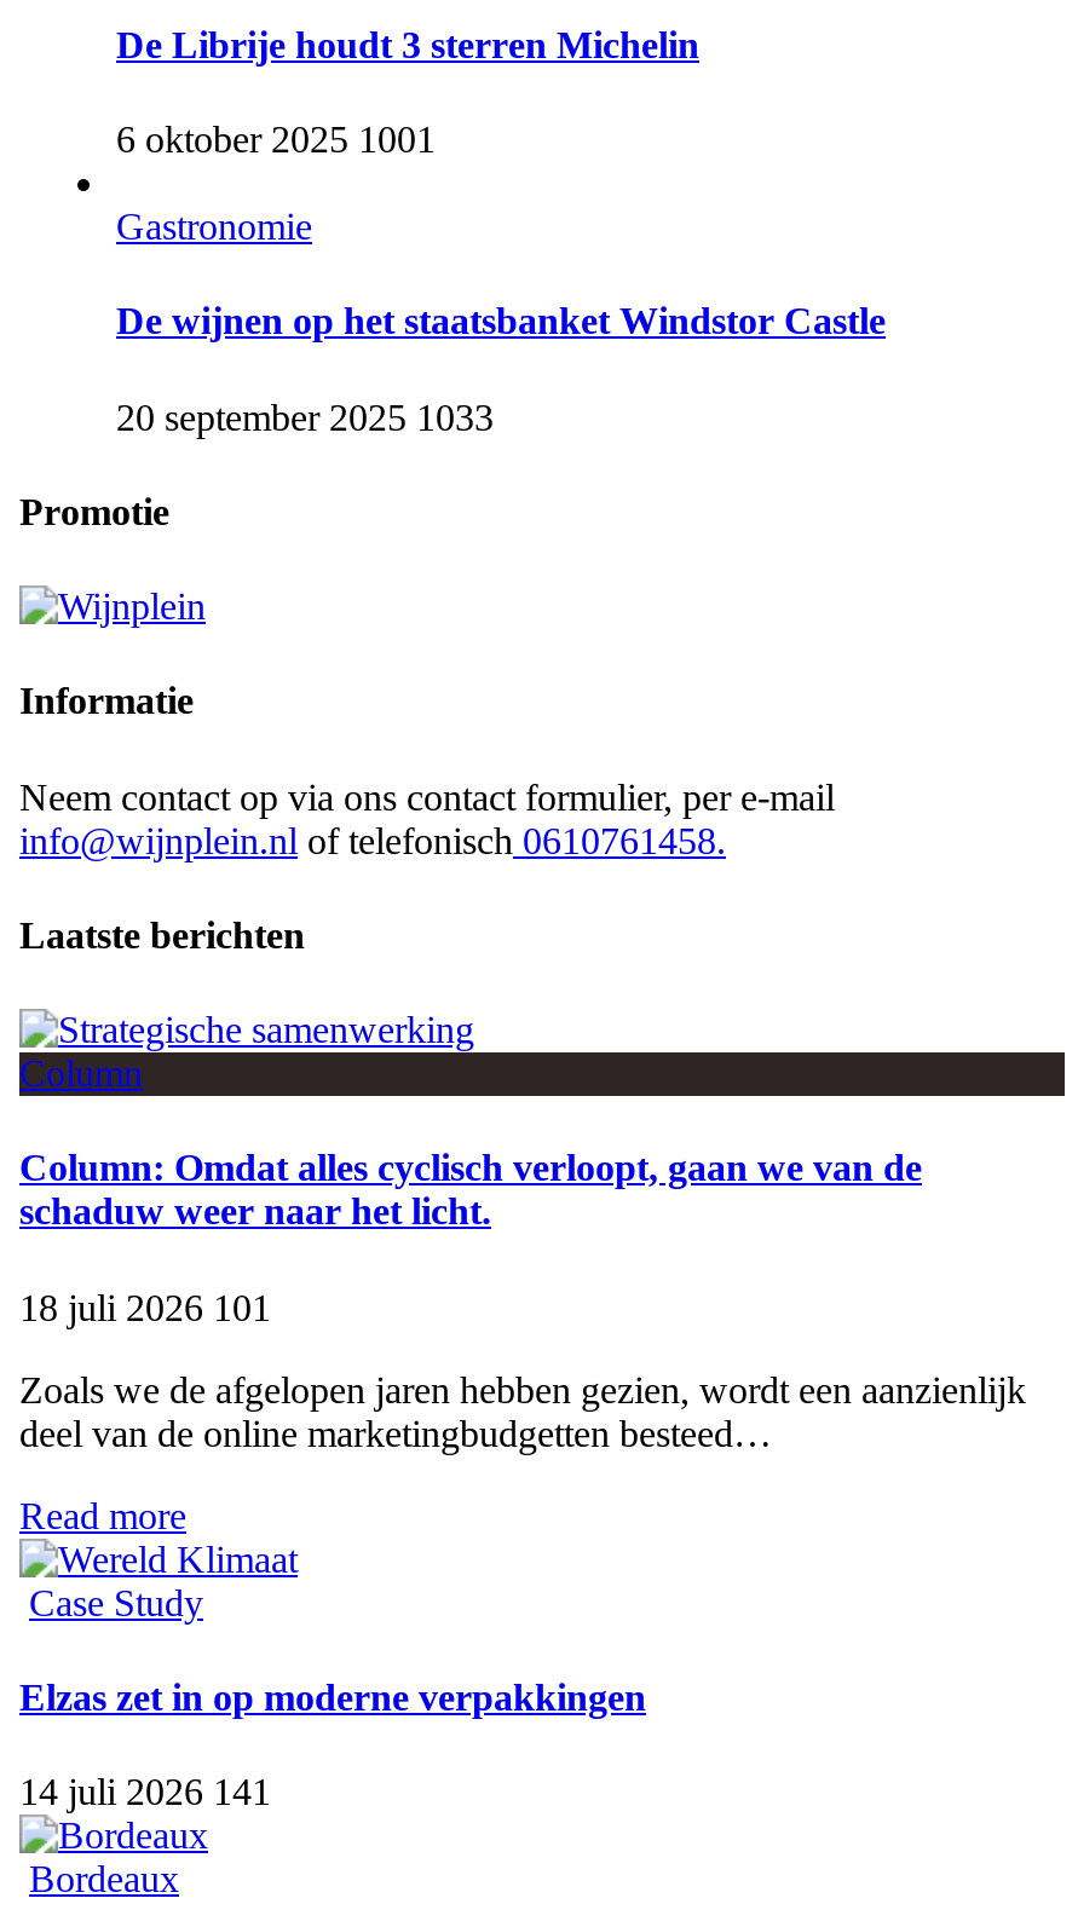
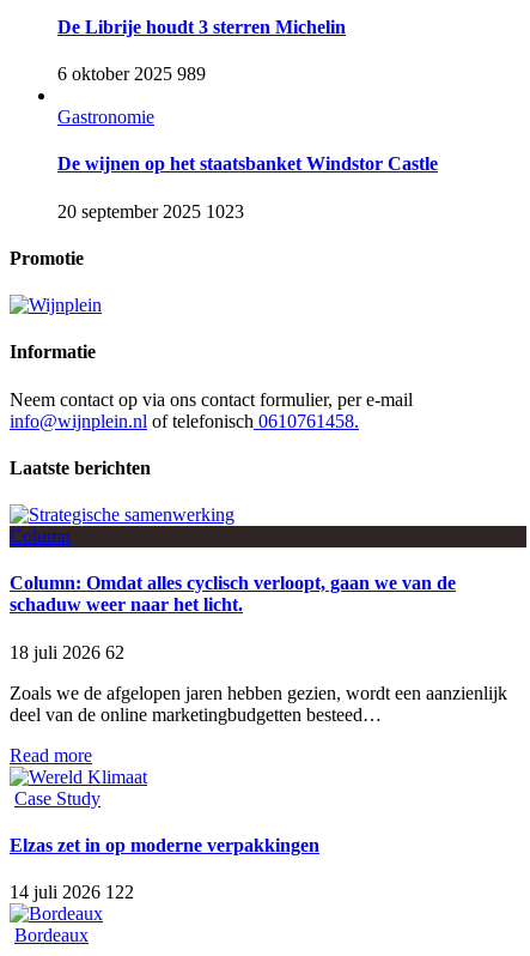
[116,119,436,160] 6 oktober 2025 1001 -> [57,63,206,84] 6 oktober 2025 989
[116,396,494,437] 20 september 2025 1033 -> [57,201,244,221] 20 september 2025 1023
[19,1286,271,1327] 18 juli 2026 101 -> [10,642,124,662] 18 juli 2026 62
[19,1771,271,1813] 14 juli 2026 141 -> [10,882,134,902] 14 juli 2026 122

